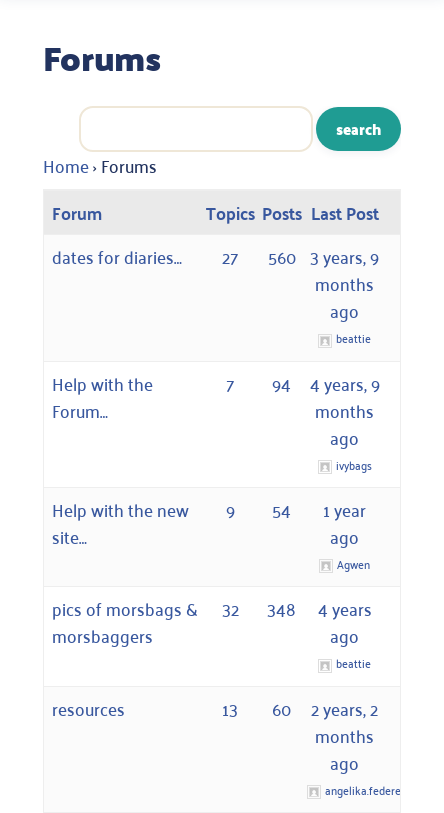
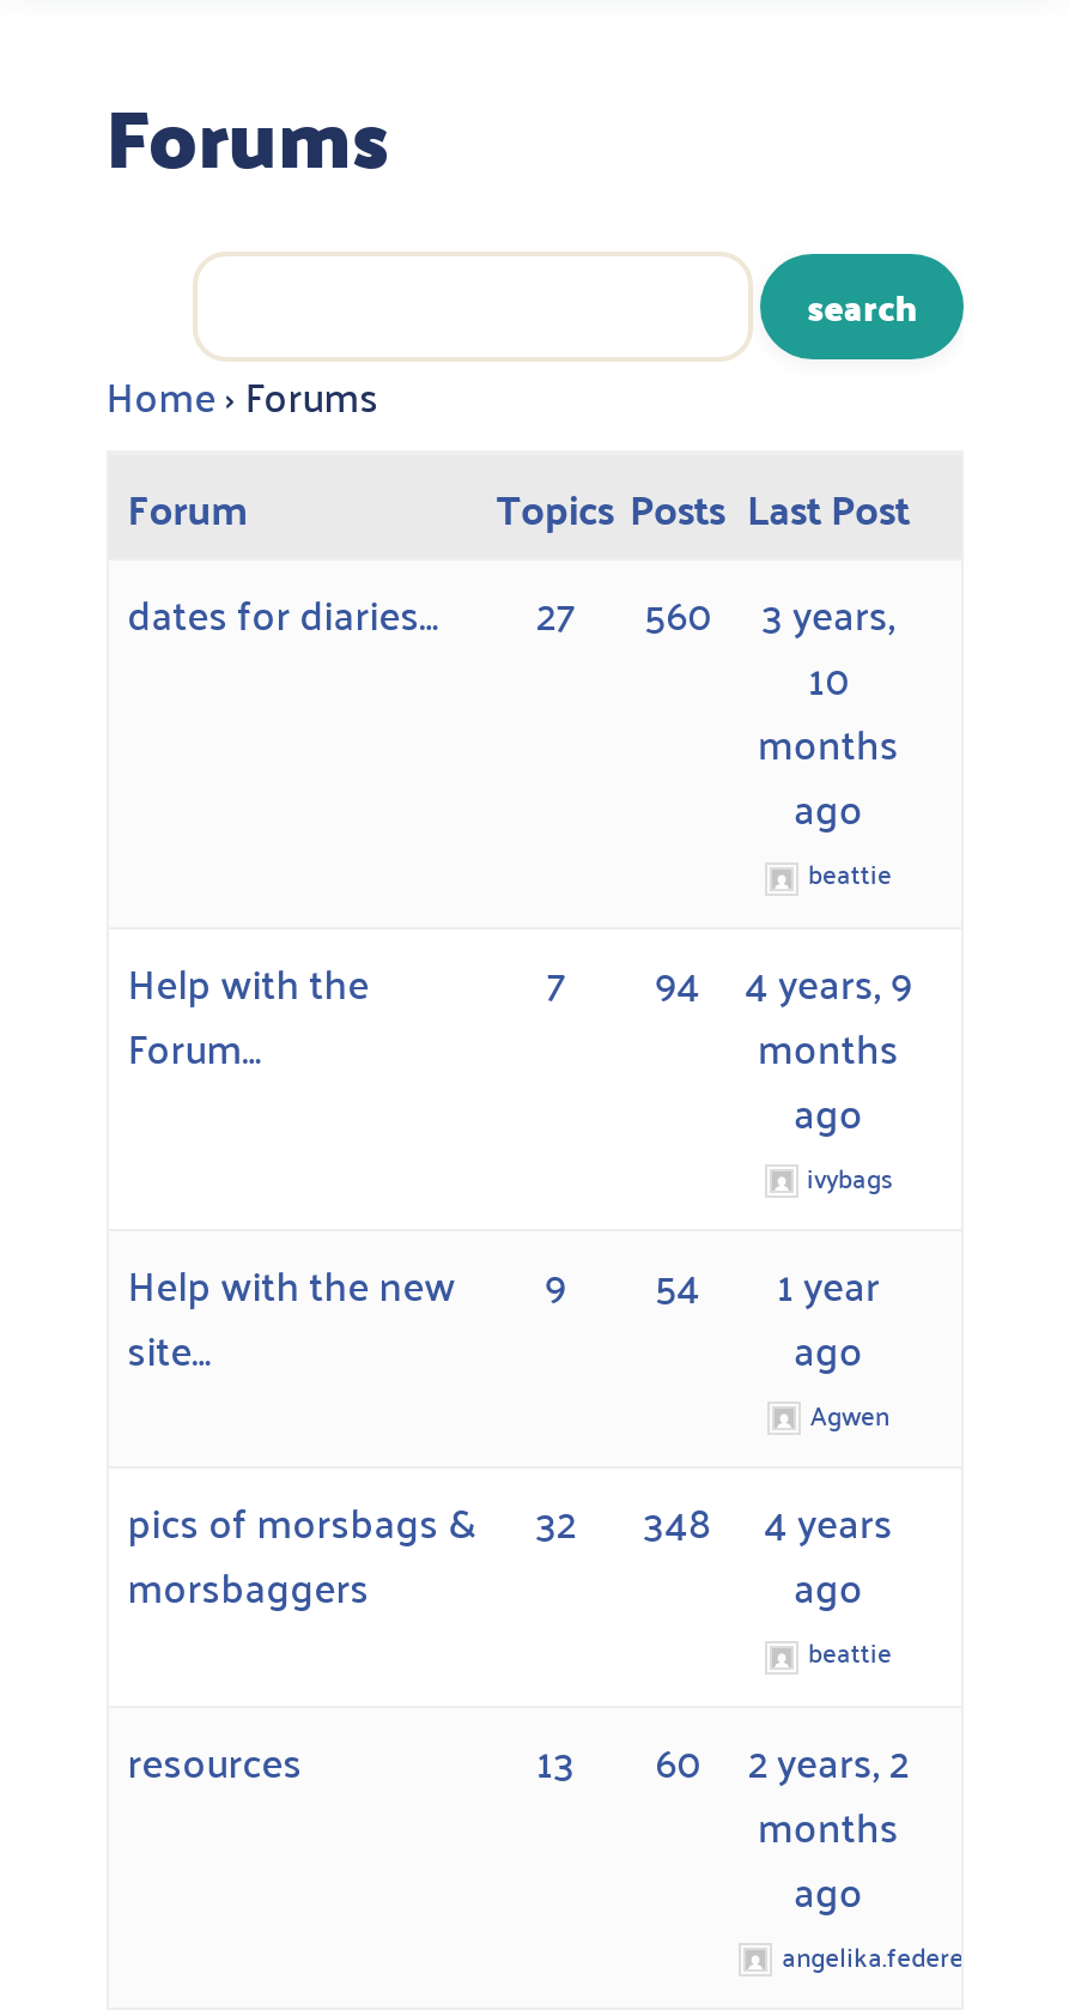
[267,240,379,272] 560 3 years, 9 -> [644,574,895,715] 560 | 3 years, | 10

